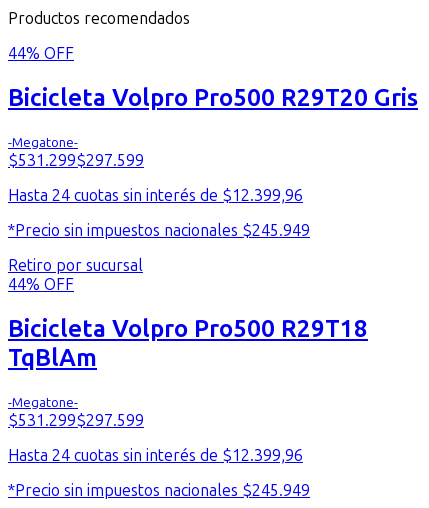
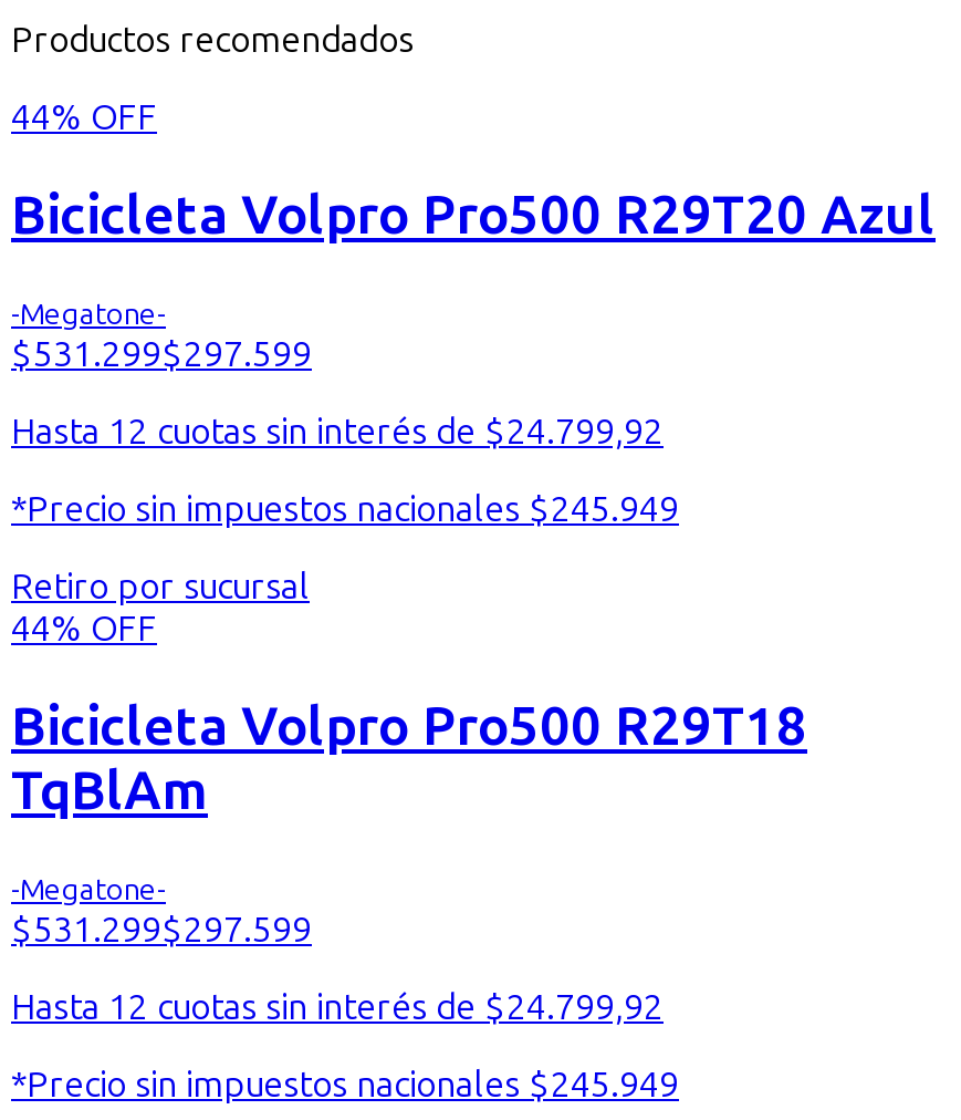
[8,83,418,112] Bicicleta Volpro Pro500 R29T20 Gris -> [11,182,936,246] Bicicleta Volpro Pro500 R29T20 Azul
[8,186,303,205] Hasta 24 cuotas sin interés de $12.399,96 -> [11,410,664,452] Hasta 12 cuotas sin interés de $24.799,92
[8,445,303,464] Hasta 24 cuotas sin interés de $12.399,96 -> [11,985,664,1027] Hasta 12 cuotas sin interés de $24.799,92

